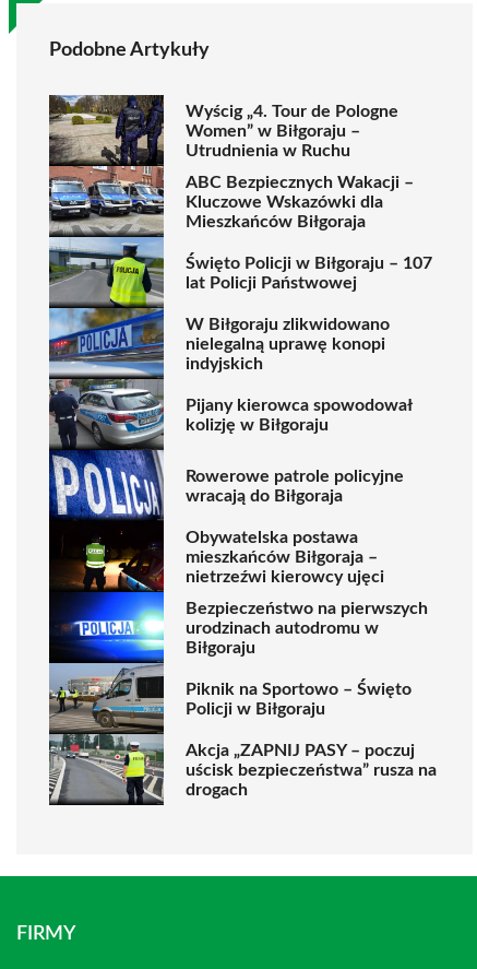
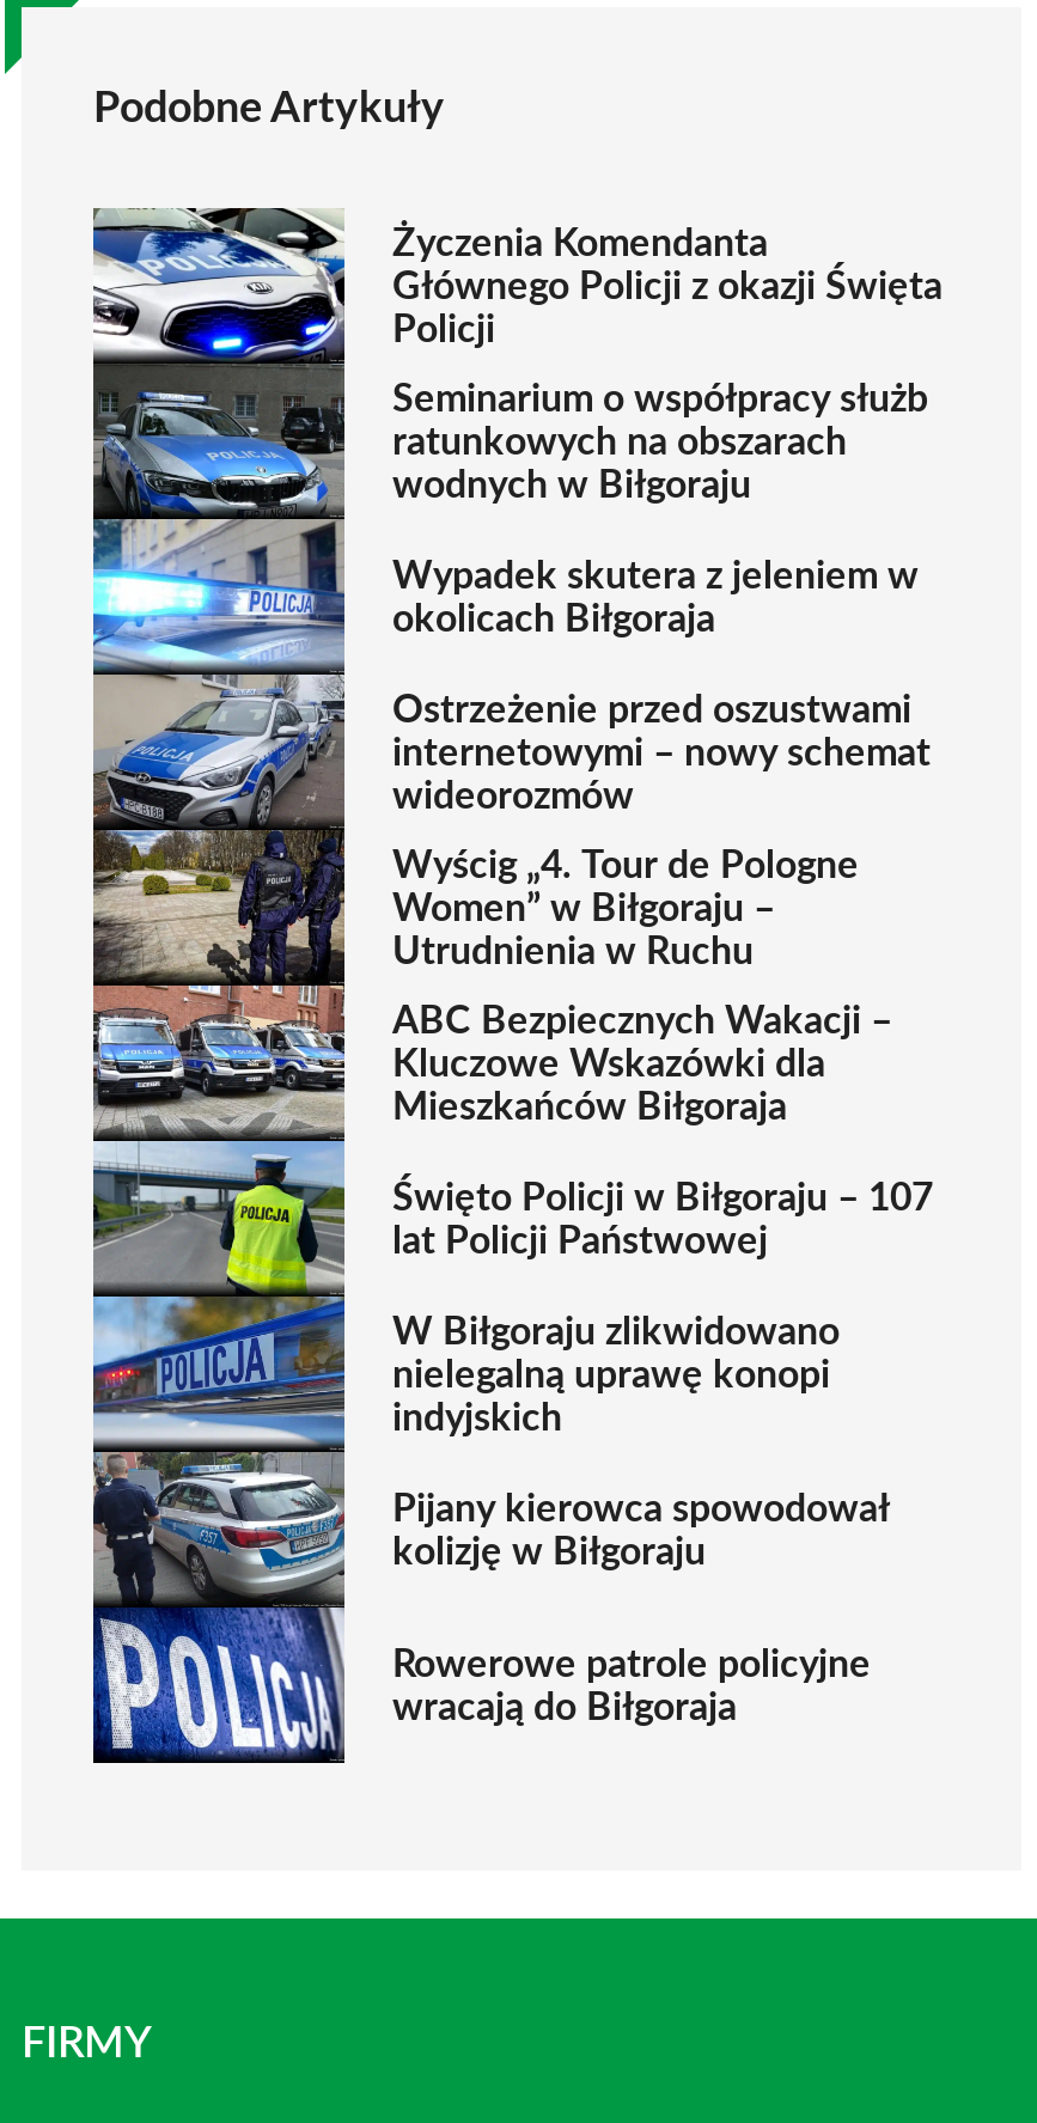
none -> [91,208,943,832] [image] | Życzenia Komendanta | Głównego Policji z okazji Święta | Policji | Seminarium o współpracy służb | ratunkowych na obszarach | wodnych w Biłgoraju | Wypadek skutera z jeleniem w | okolicach Biłgoraja | Ostrzeżenie przed oszustwami | internetowymi – nowy schemat | wideorozmów
moved [186,102,432,504] -> [392,846,933,1726]: Wyścig „4. Tour de Pologne | Women” w Biłgoraju – | Utrudnienia w Ruchu | ... | Rowerowe patrole policyjne | wracają do Biłgoraja
[48,520,437,804] [image] | Obywatelska postawa | mieszkańców Biłgoraja – | nietrzeźwi kierowcy ujęci | Bezpieczeństwo na pierwszych | urodzinach autodromu w | Biłgoraju | Piknik na Sportowo – Święto | Policji w Biłgoraju | Akcja „ZAPNIJ PASY – poczuj | uścisk bezpieczeństwa” rusza na | drogach -> none

